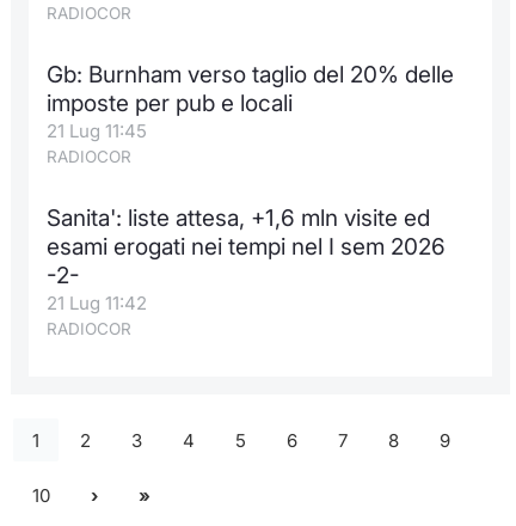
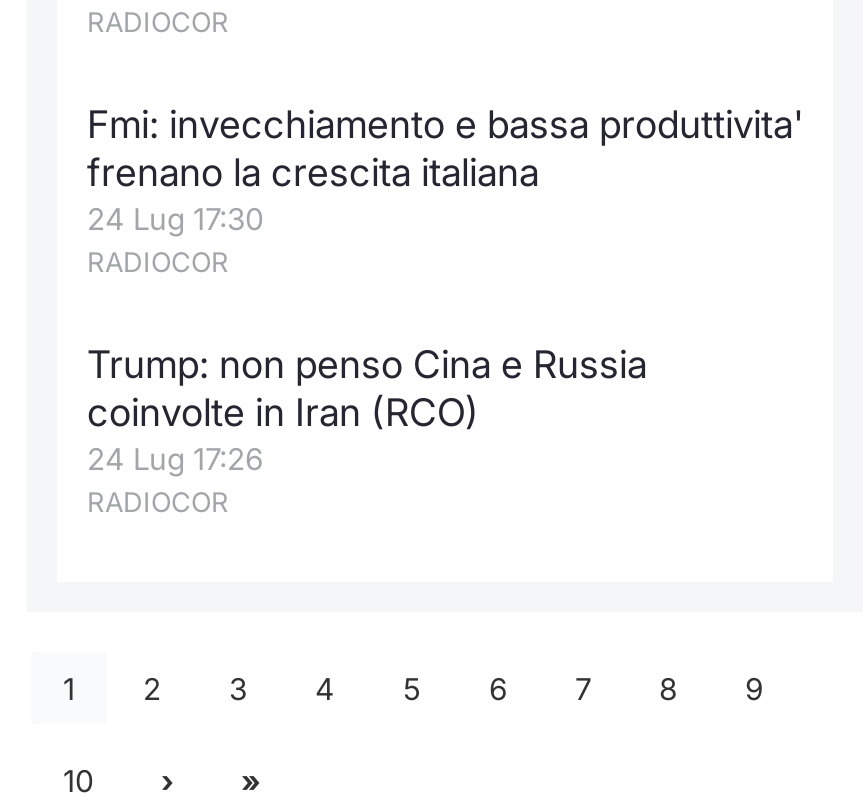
[47,61,454,142] Gb: Burnham verso taglio del 20% delle | imposte per pub e locali | 21 Lug 11:45 -> [87,102,803,238] Fmi: invecchiamento e bassa produttivita' | frenano la crescita italiana | 24 Lug 17:30
[47,204,446,314] Sanita': liste attesa, +1,6 mln visite ed | esami erogati nei tempi nel I sem 2026 | -2- | 21 Lug 11:42 -> [87,342,647,478] Trump: non penso Cina e Russia | coinvolte in Iran (RCO) | 24 Lug 17:26

